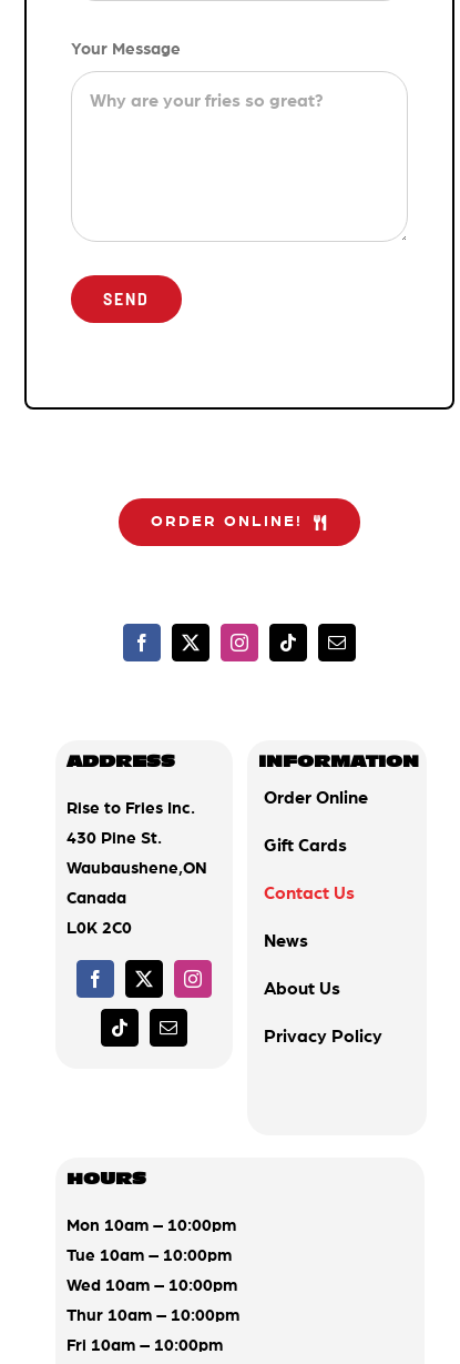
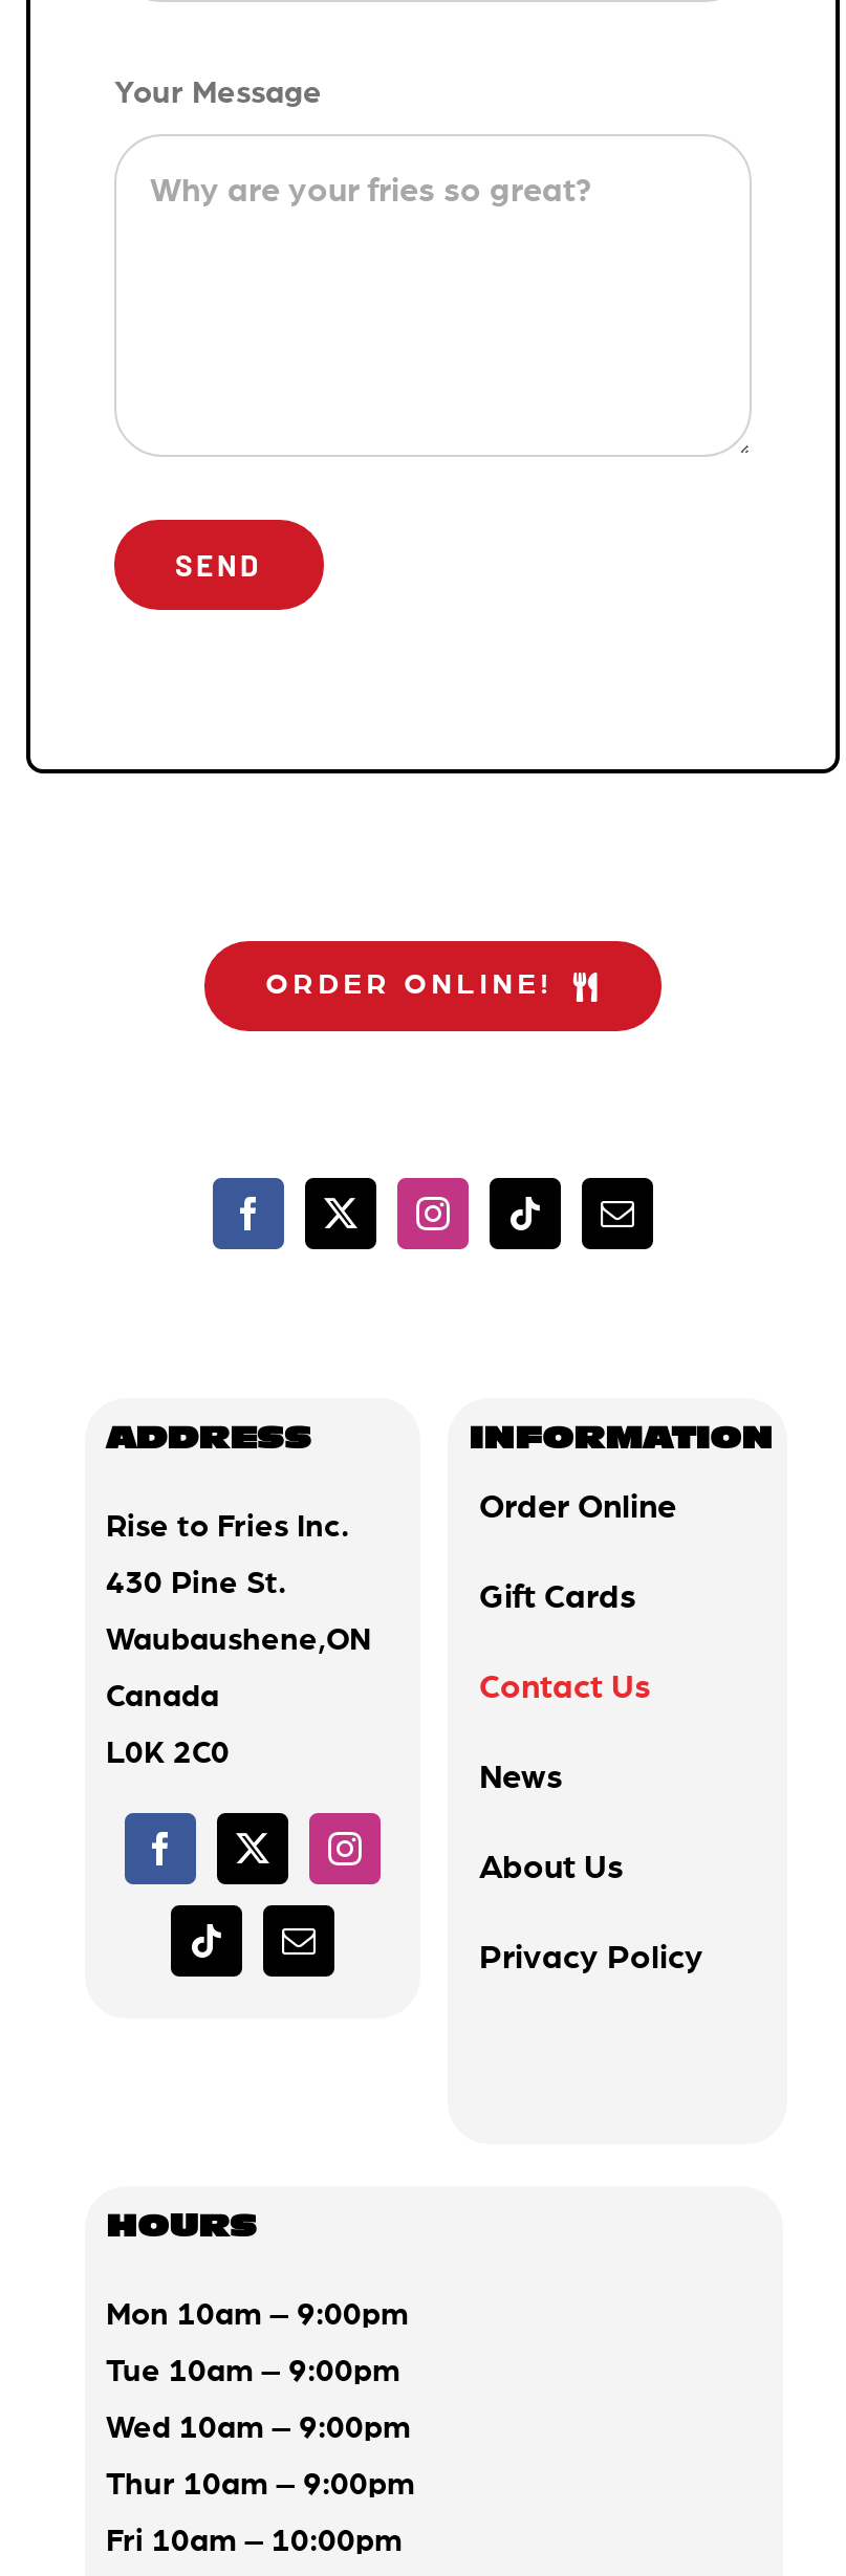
[67,1218,236,1234] Mon 10am – 10:00pm -> [106,2300,408,2331] Mon 10am – 9:00pm
[67,1248,232,1264] Tue 10am – 10:00pm -> [106,2357,399,2388] Tue 10am – 9:00pm
[67,1278,237,1294] Wed 10am – 10:00pm -> [106,2413,410,2445] Wed 10am – 9:00pm
[67,1308,239,1324] Thur 10am – 10:00pm -> [106,2470,414,2501] Thur 10am – 9:00pm

